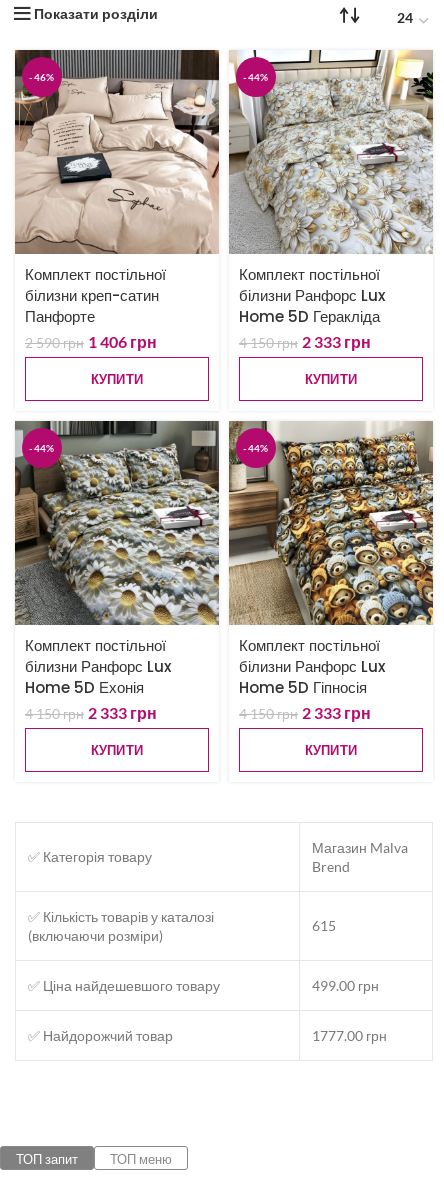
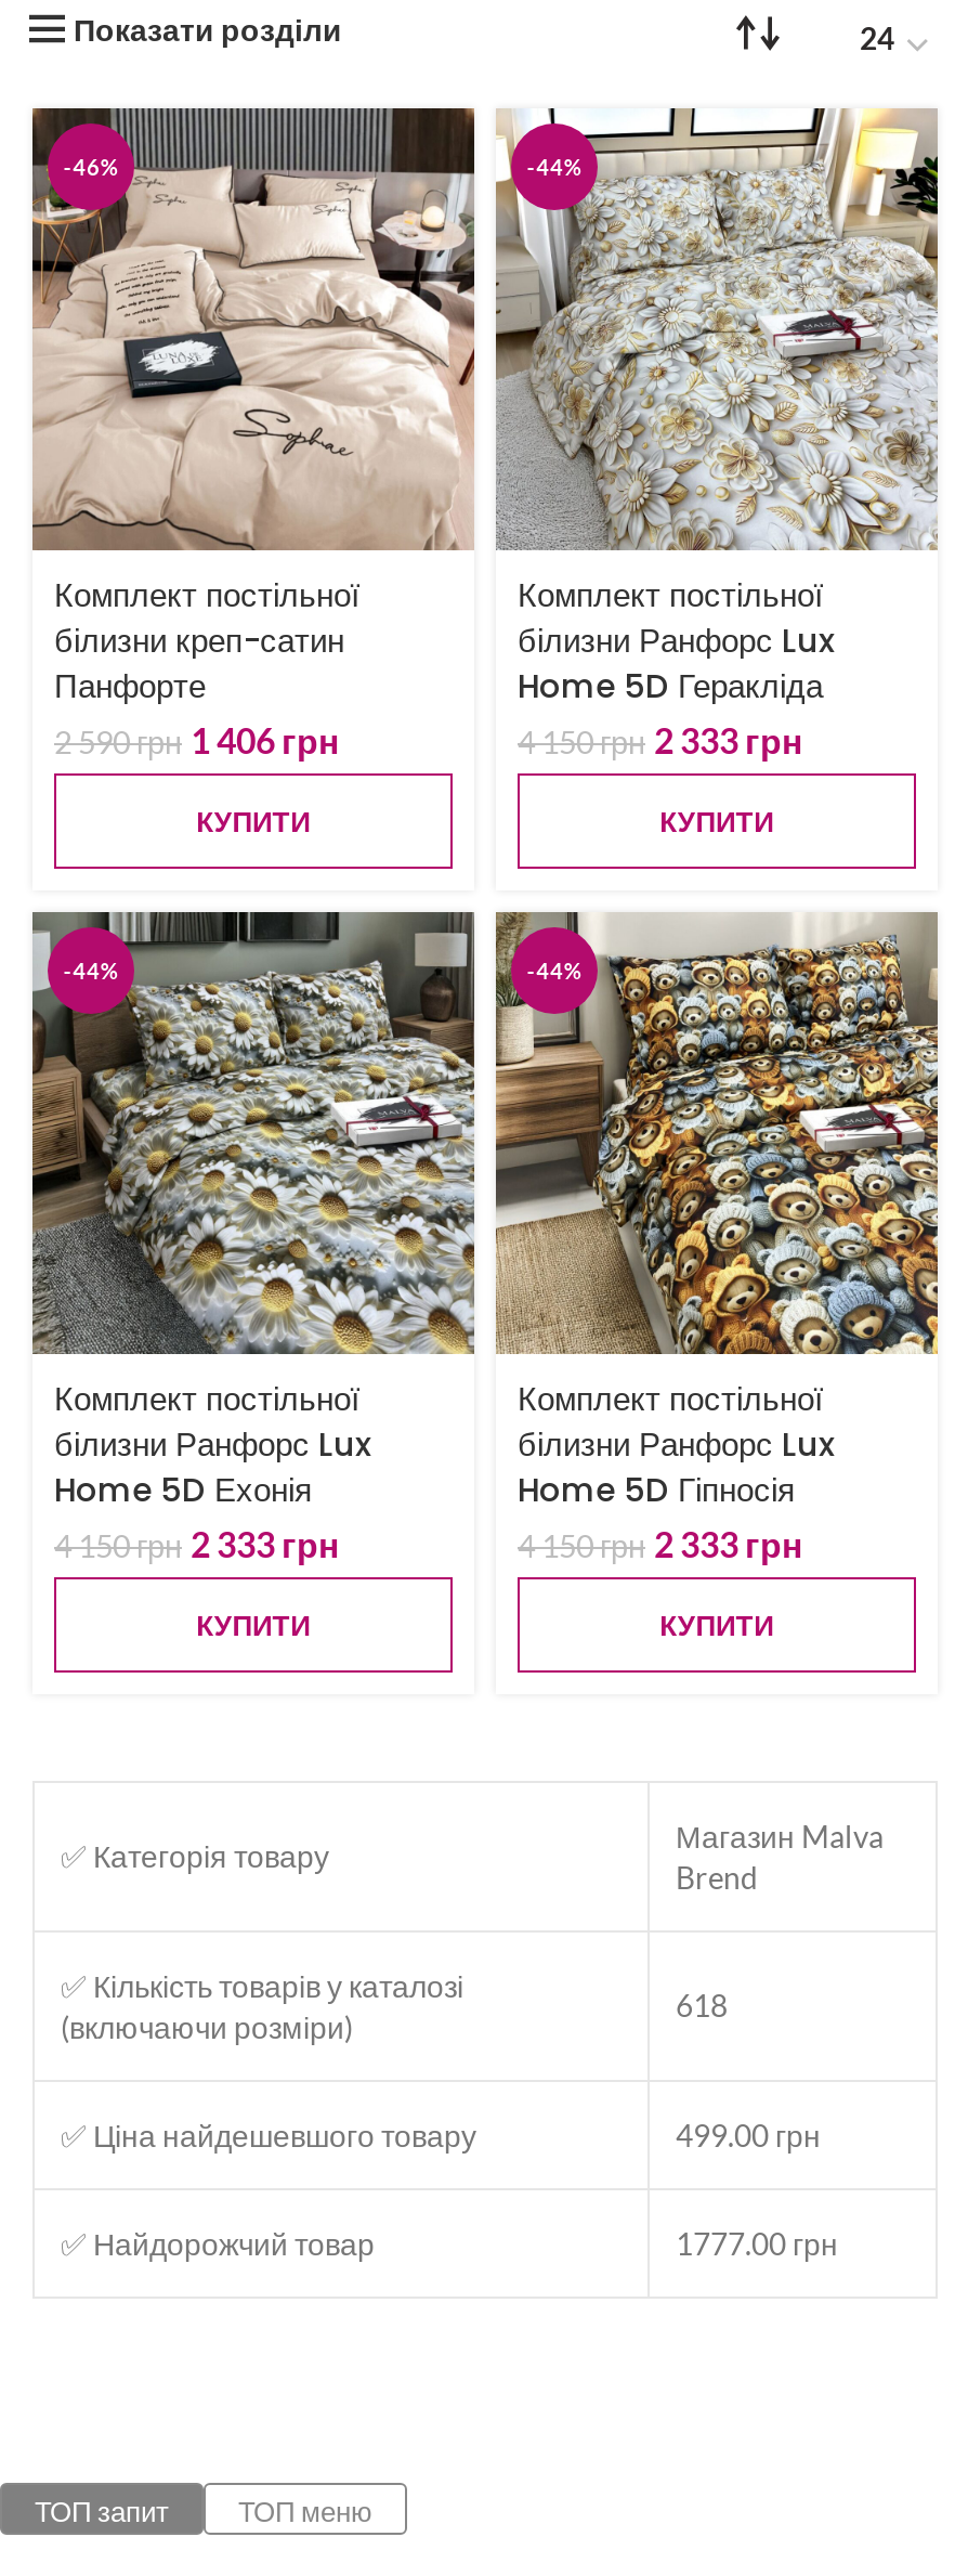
[312,917,336,934] 615 -> [676,1987,728,2024] 618

